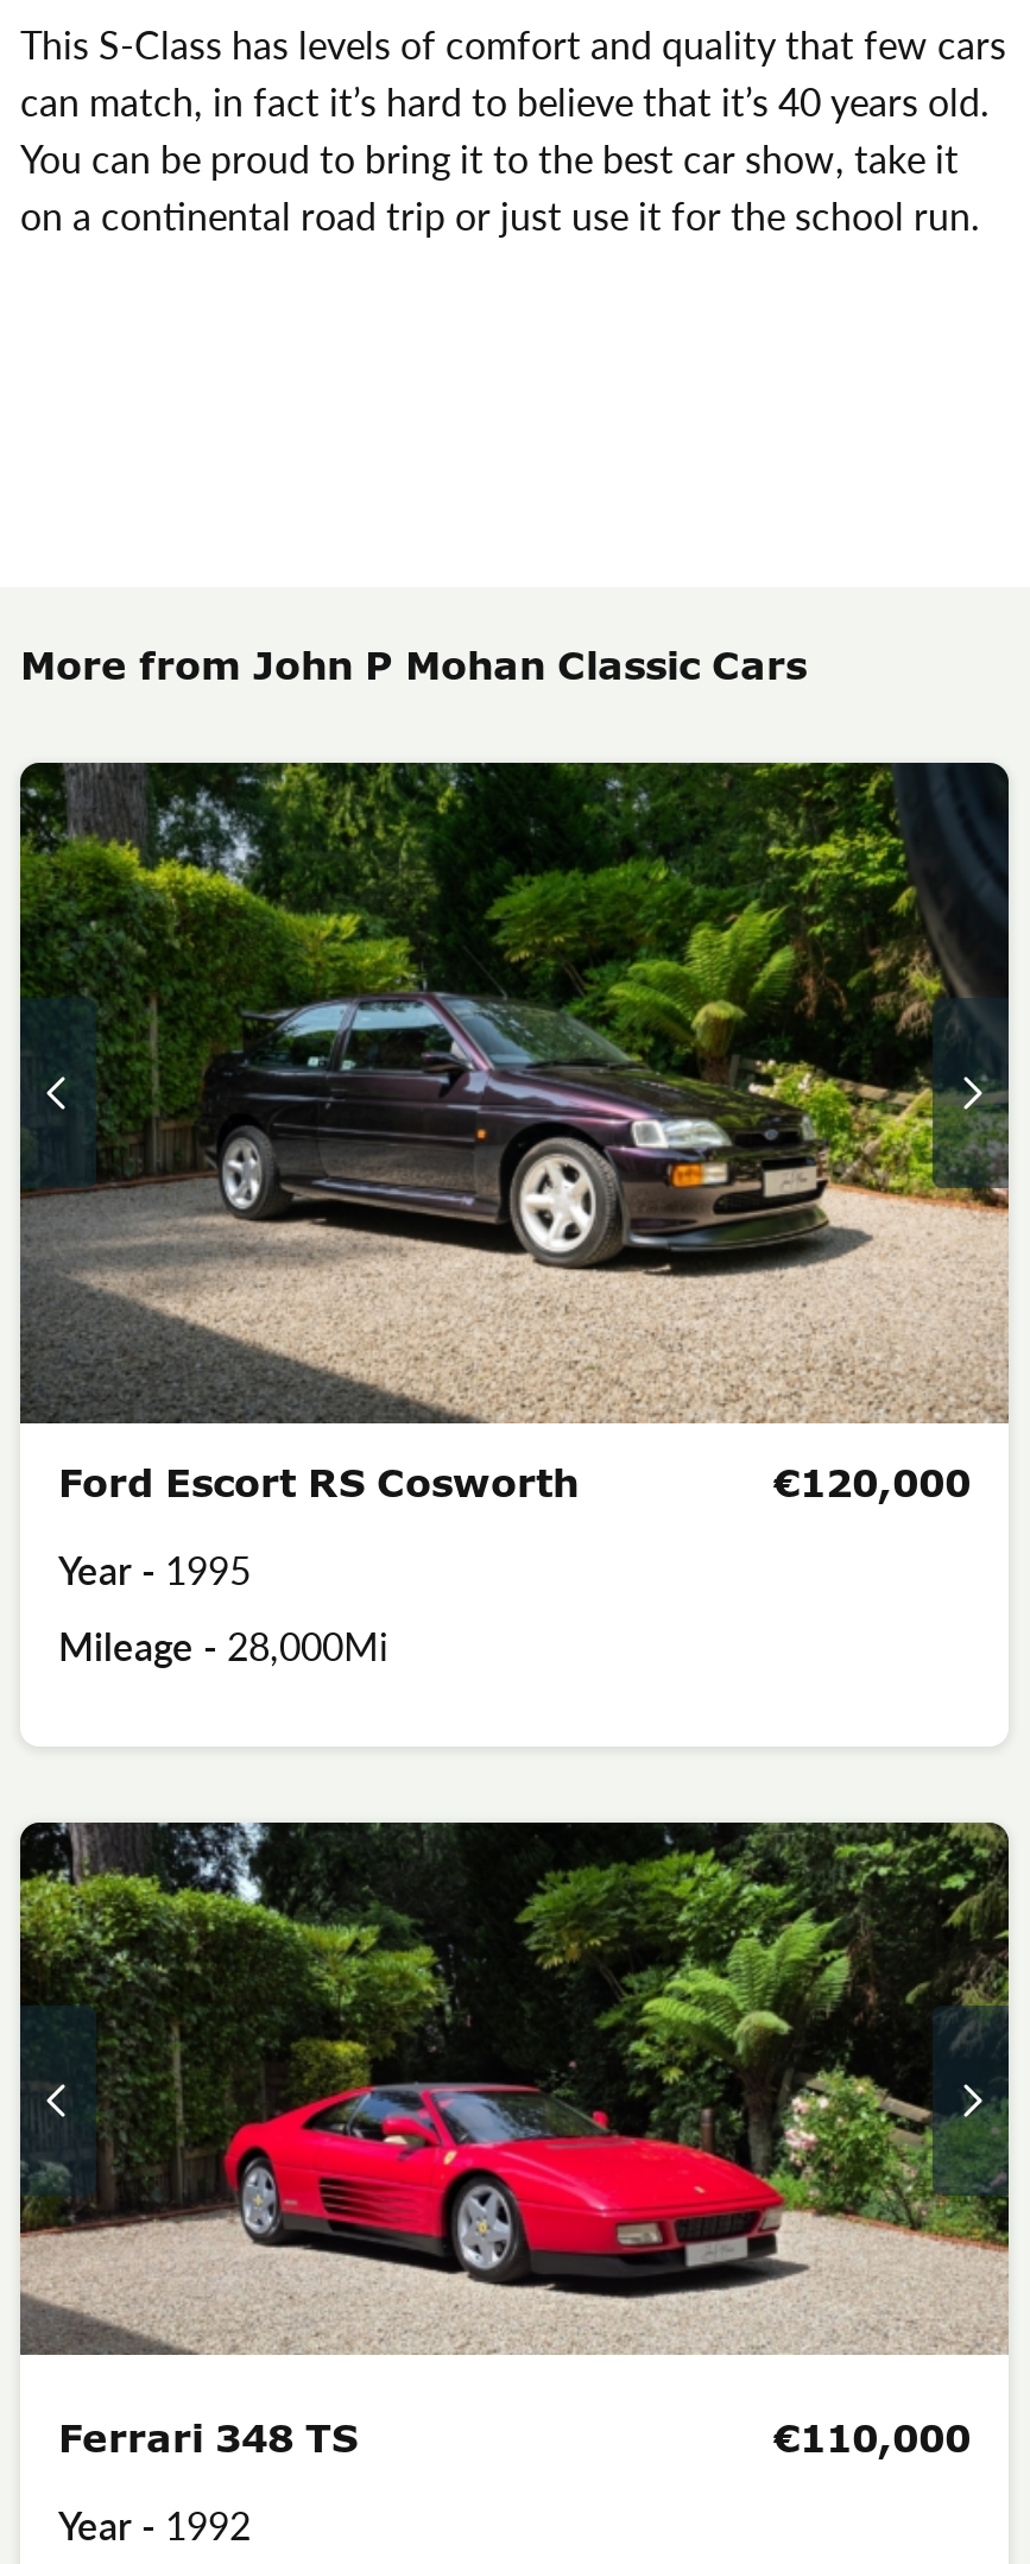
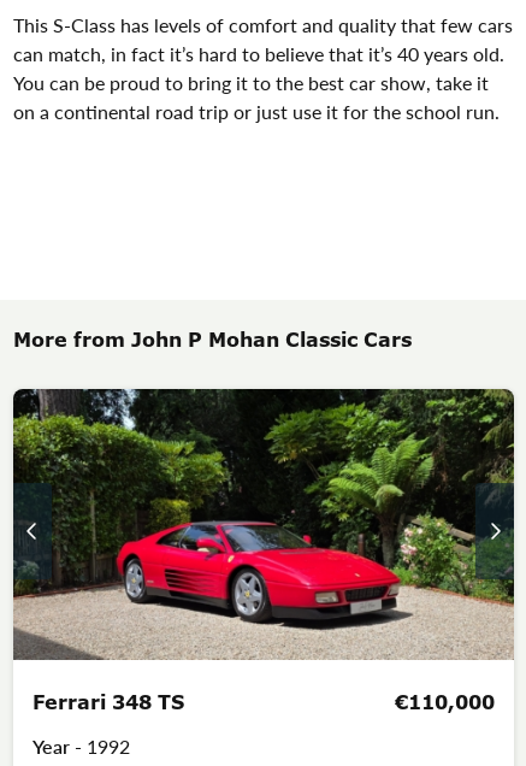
[18,762,1011,1673] [image] | Ford Escort RS Cosworth | Year - 1995 | Mileage - 28,000Mi -> none
[773,1456,971,1509] €120,000 -> none

